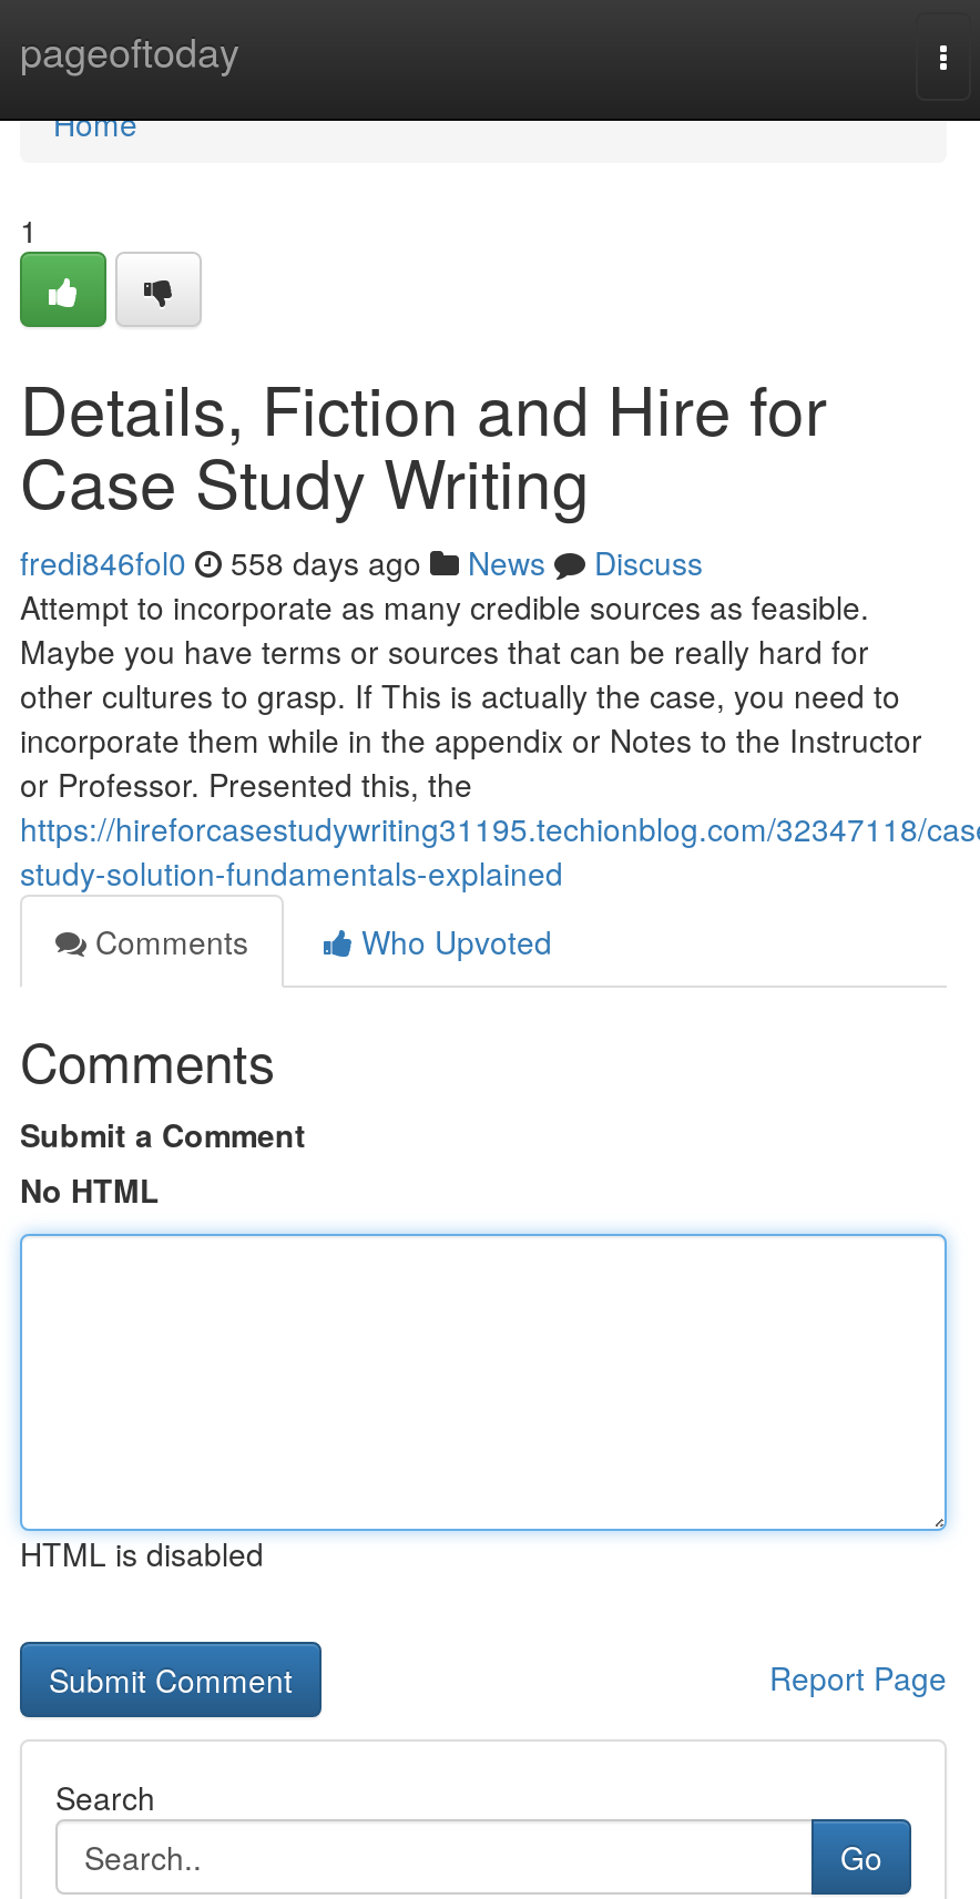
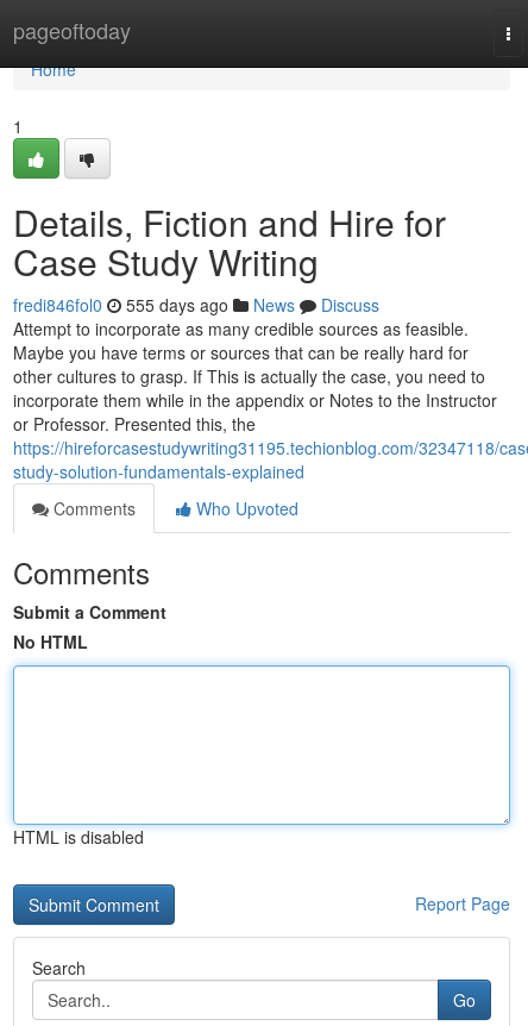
[20,540,703,584] fredi846fol0 558 days ago News Discuss -> [13,293,379,317] fredi846fol0 555 days ago News Discuss

